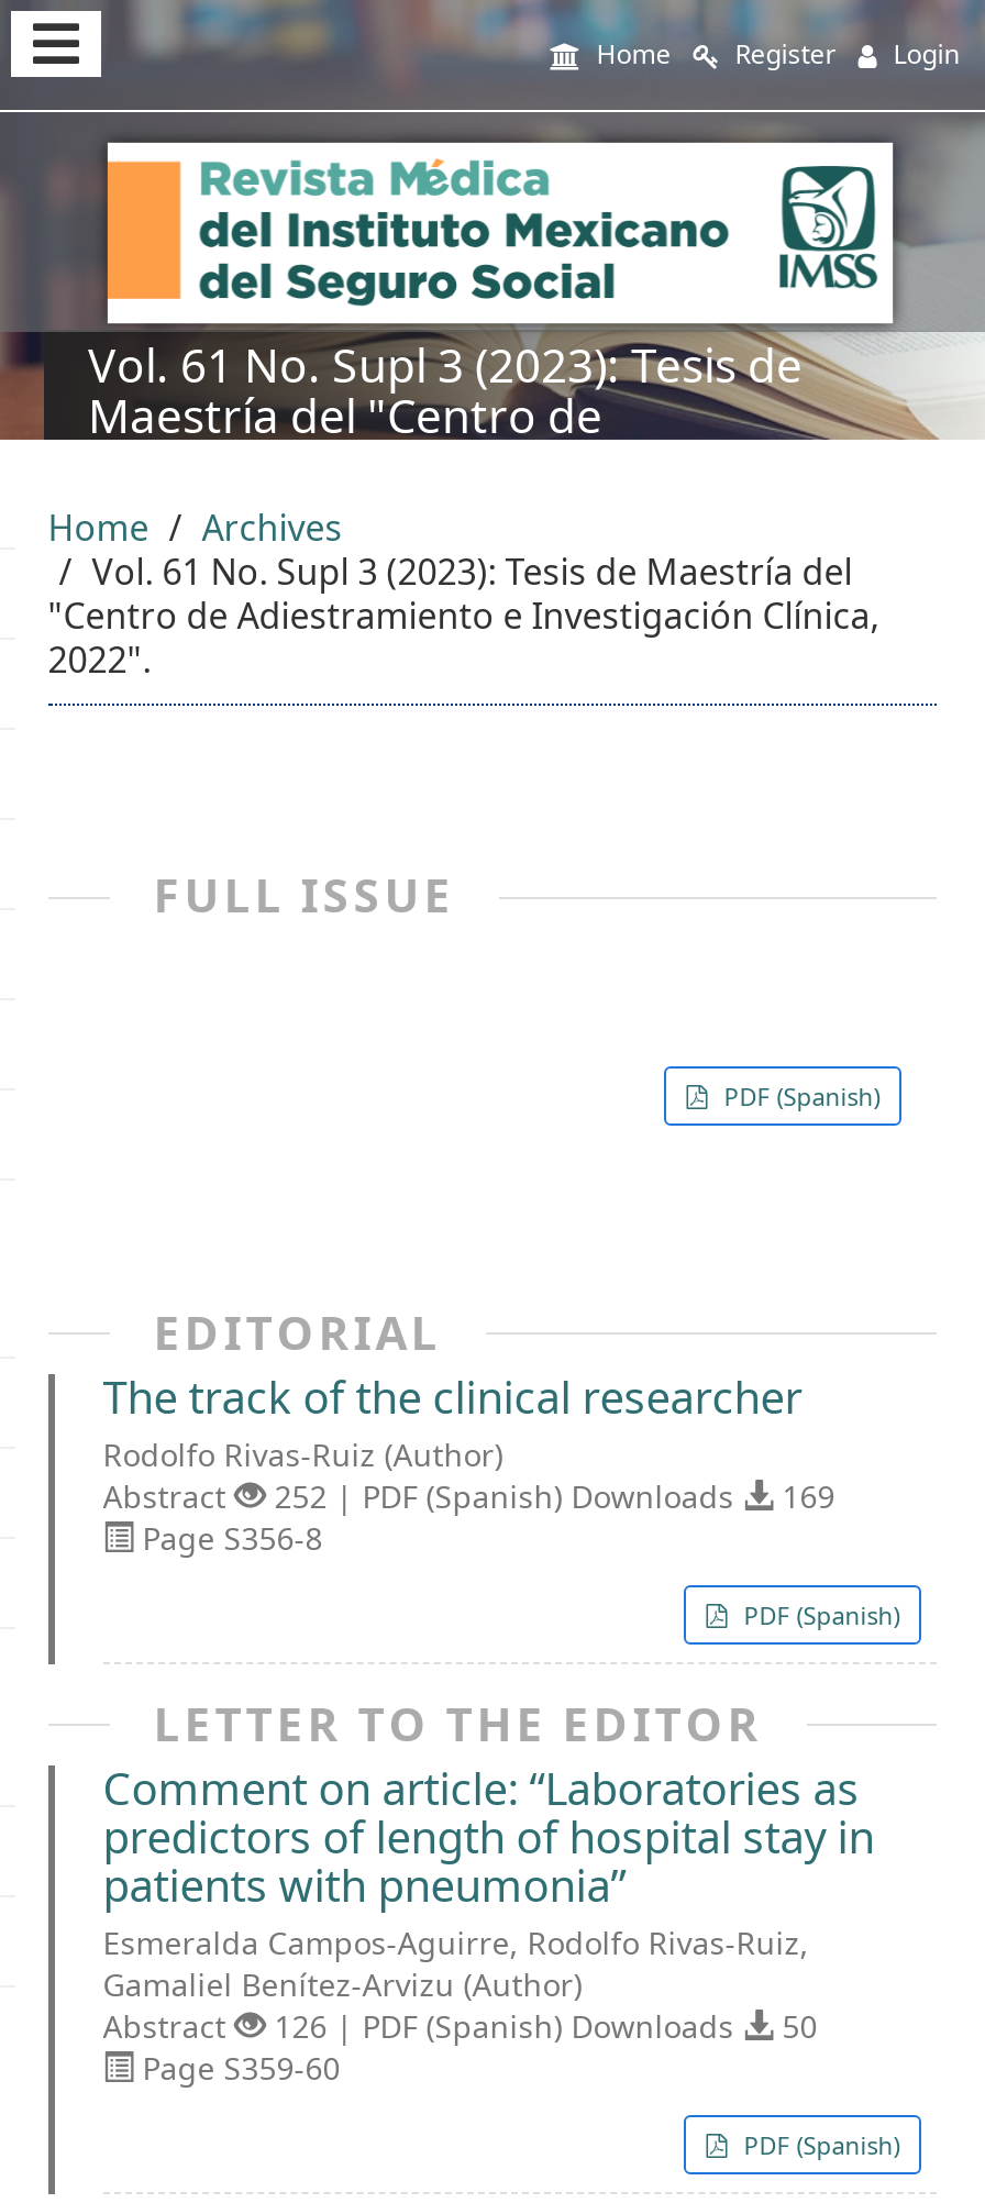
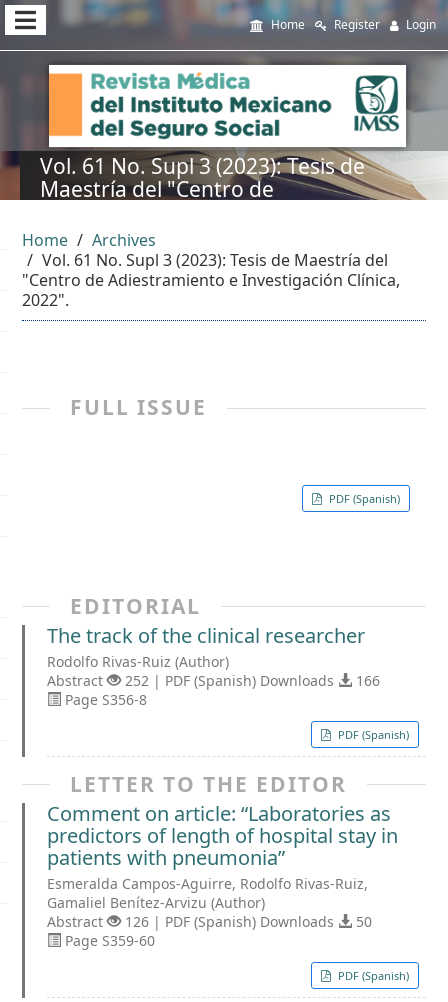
[773,1475,835,1517] 169 -> [352,671,380,690] 166

